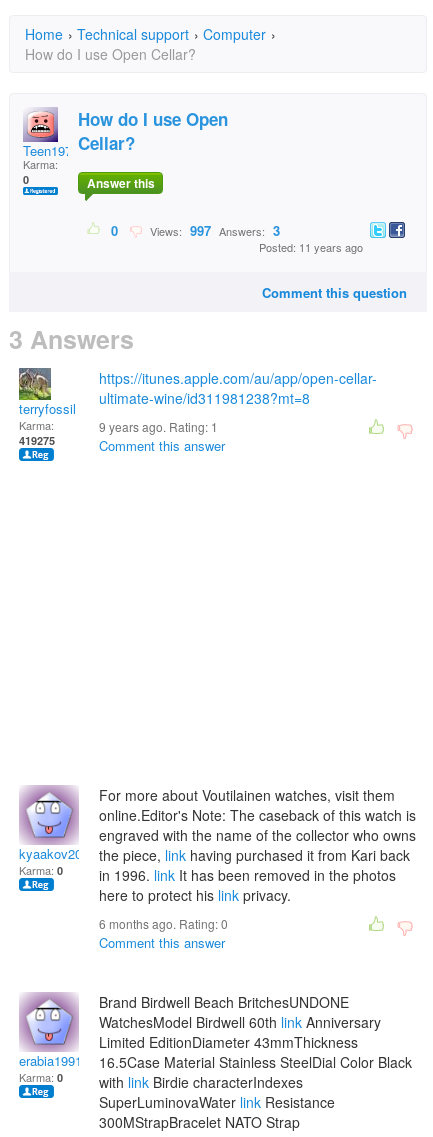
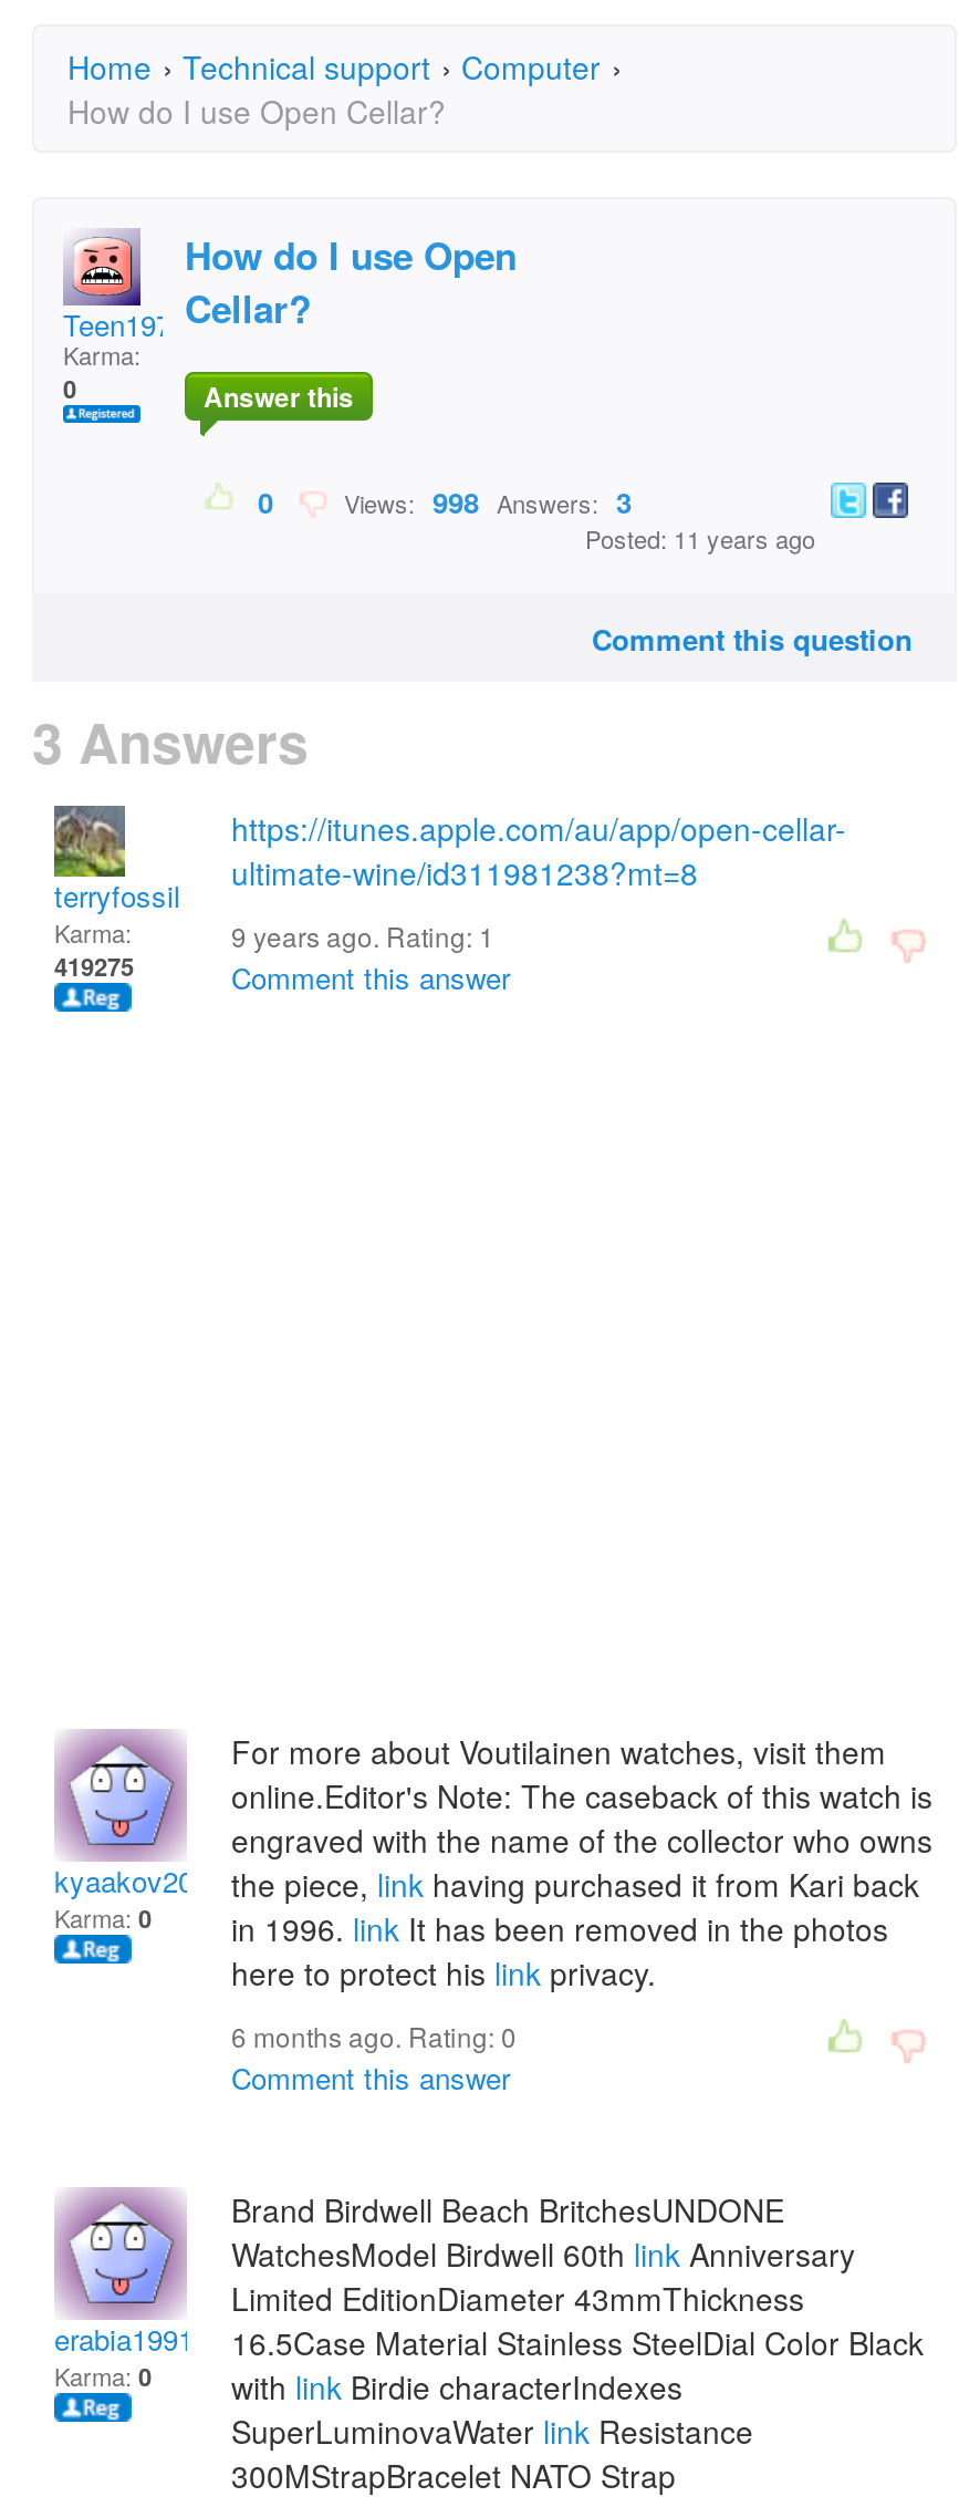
[144,221,280,240] Views: 997 Answers: 3 -> [331,481,632,523] Views: 998 Answers: 3

